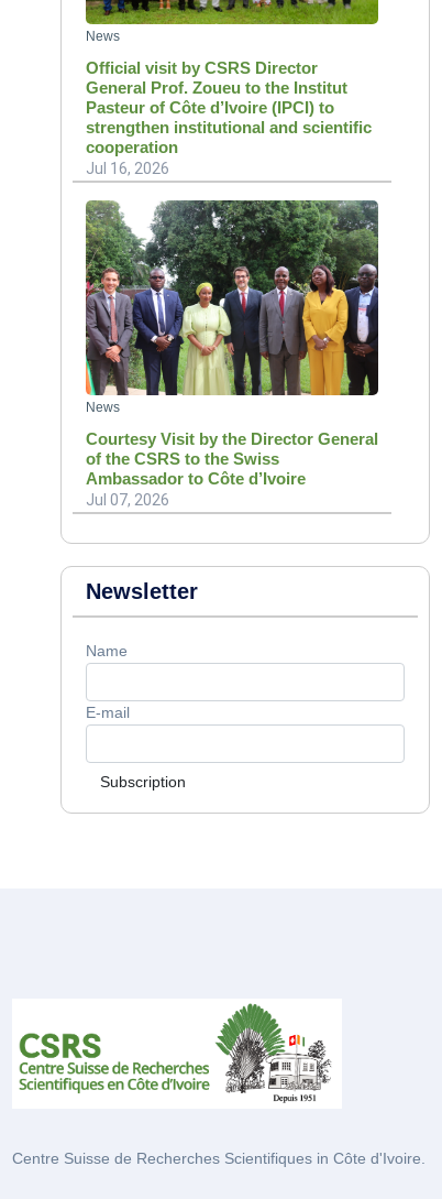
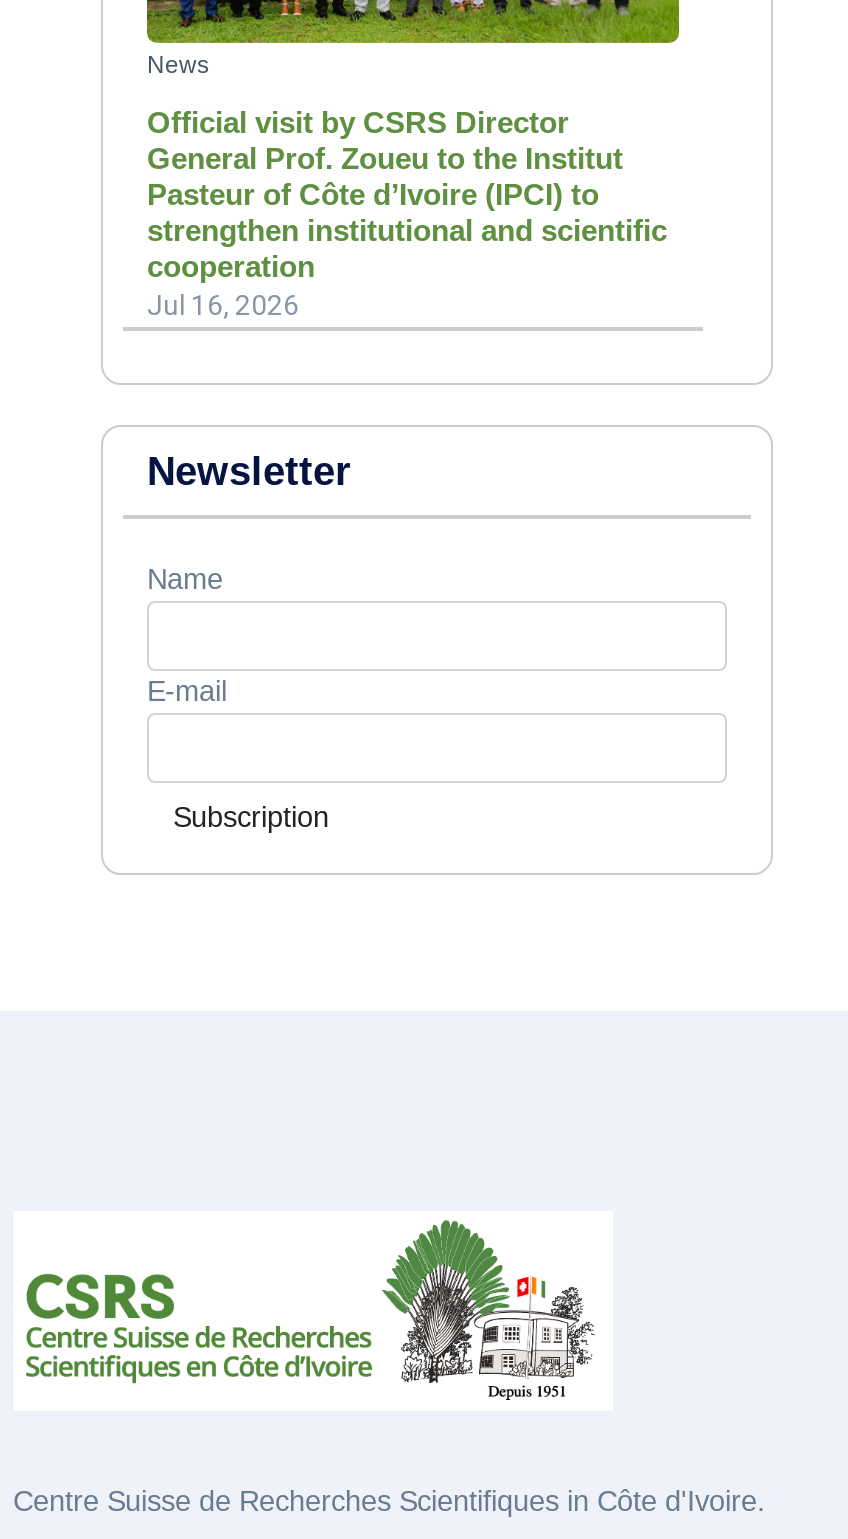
[85,199,379,509] [image] | News | Courtesy Visit by the Director General | of the CSRS to the Swiss | Ambassador to Côte d’Ivoire | Jul 07, 2026 -> none

